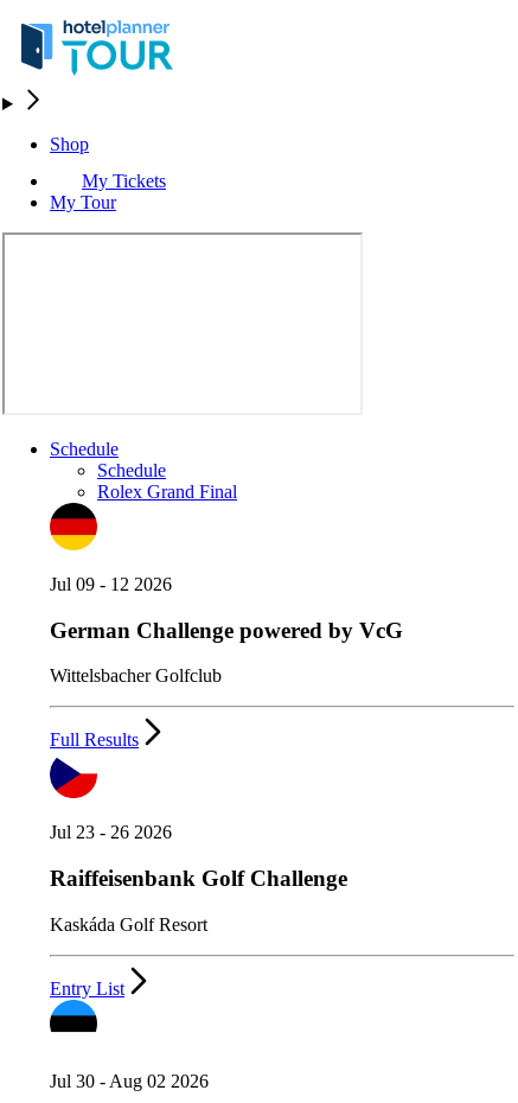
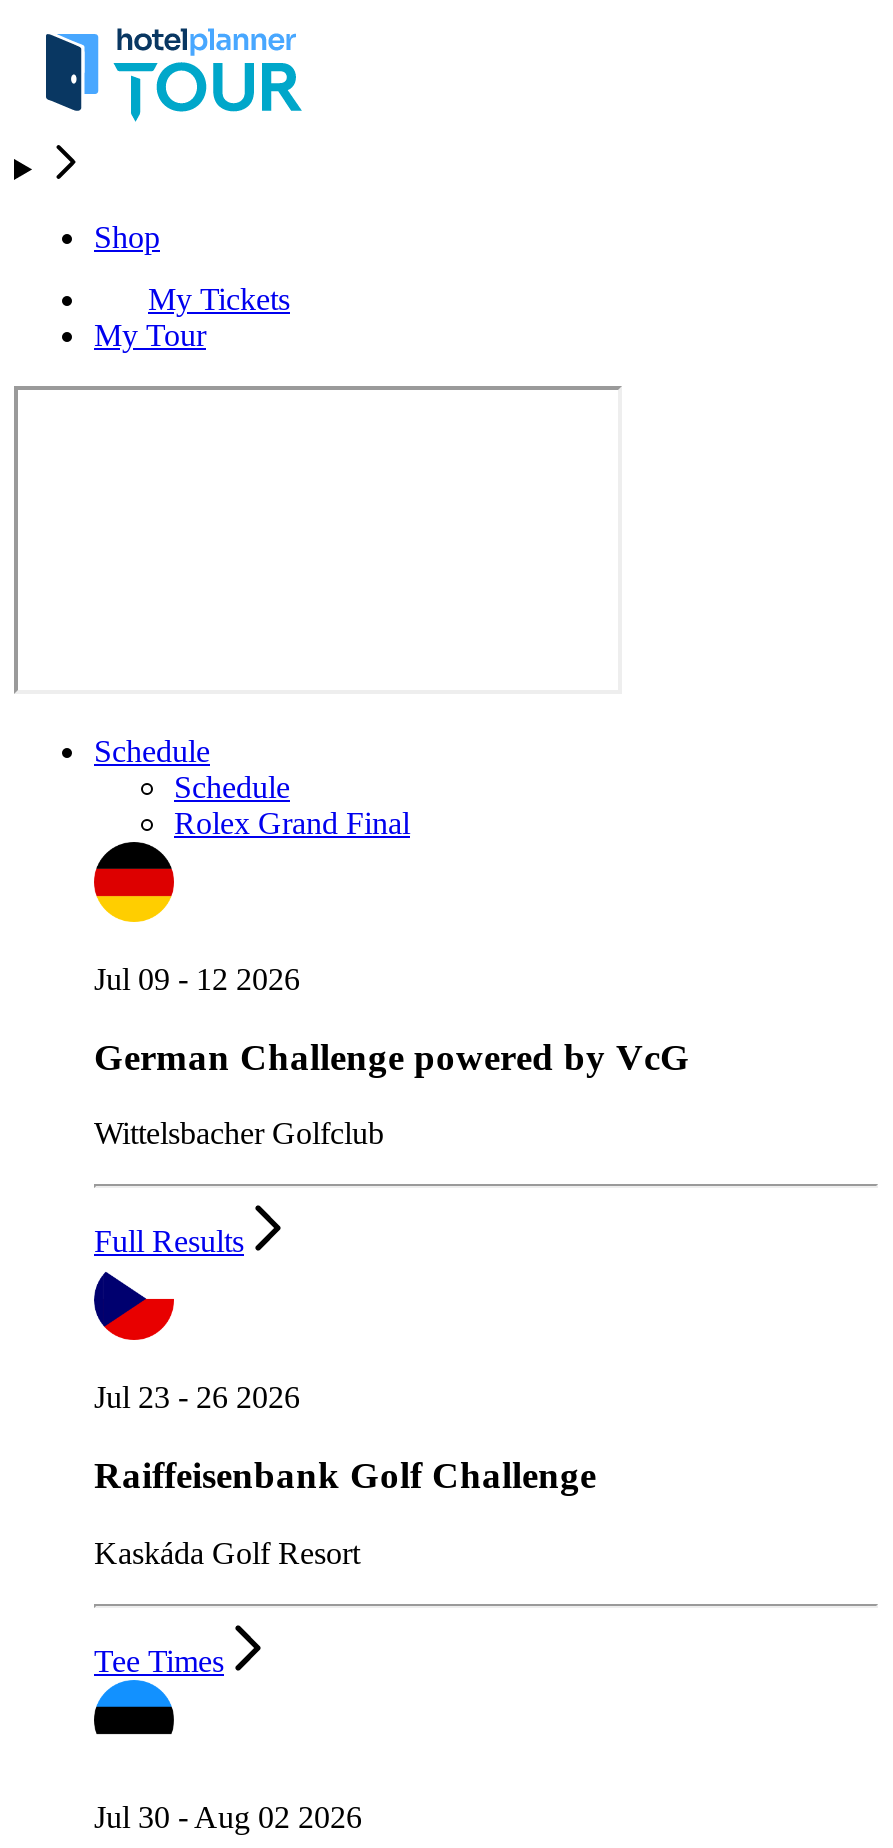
[50,978,124,999] Entry List -> [94,1644,224,1678] Tee Times

